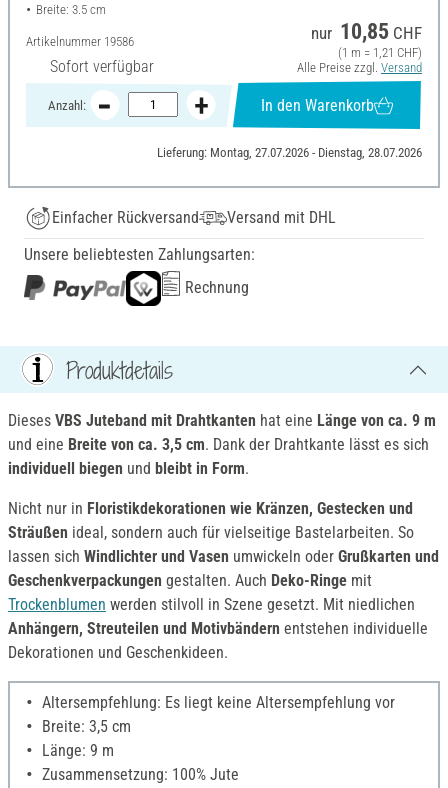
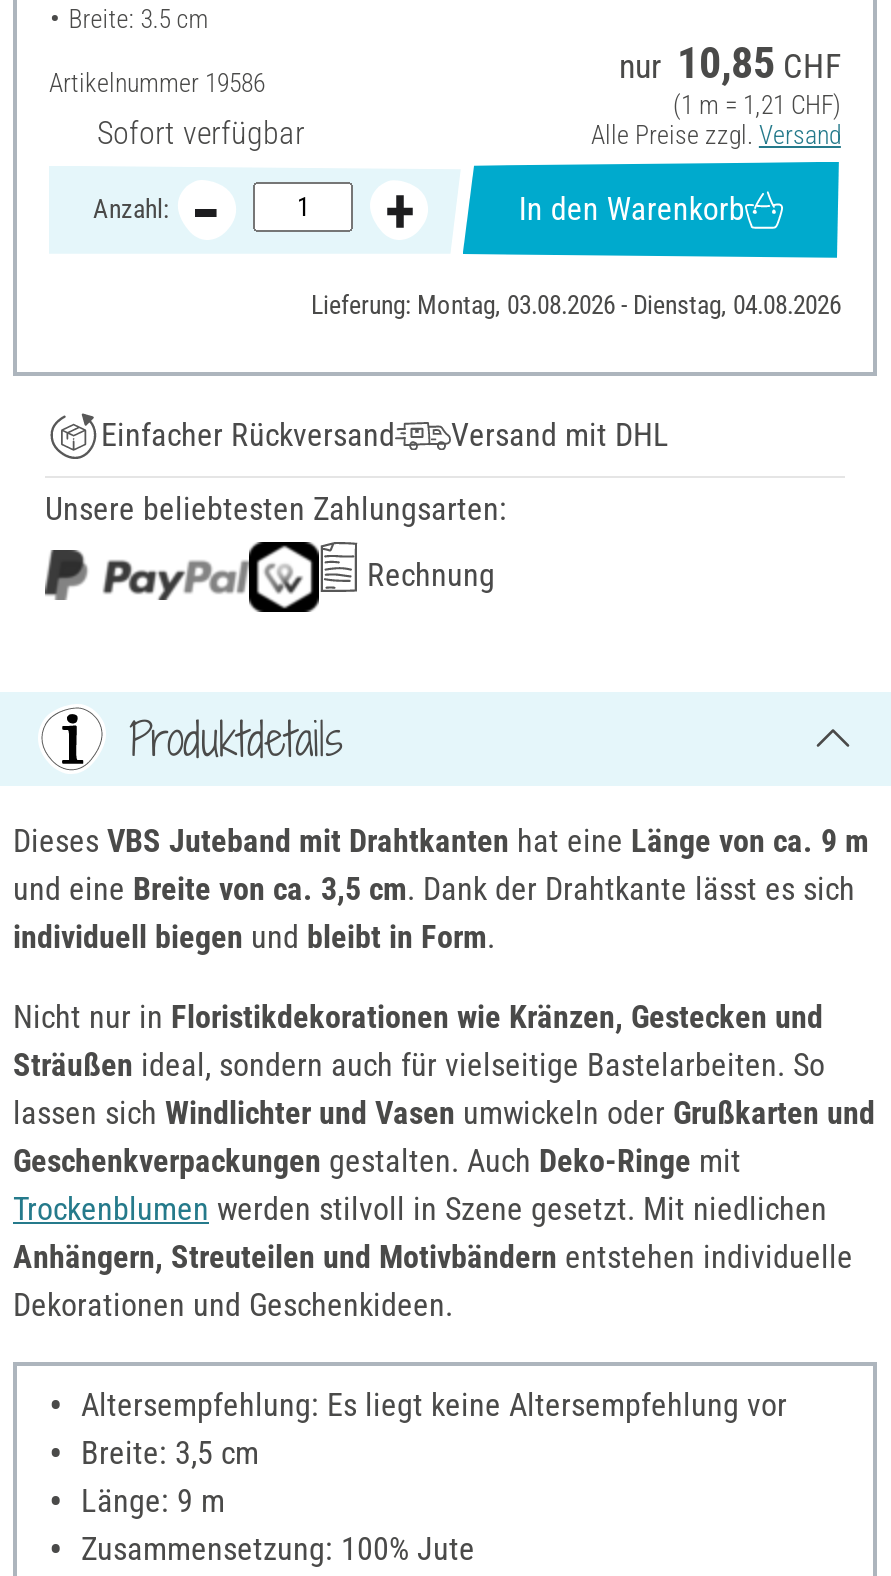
[157,145,422,160] Lieferung: Montag, 27.07.2026 - Dienstag, 28.07.2026 -> [311,290,841,320] Lieferung: Montag, 03.08.2026 - Dienstag, 04.08.2026

